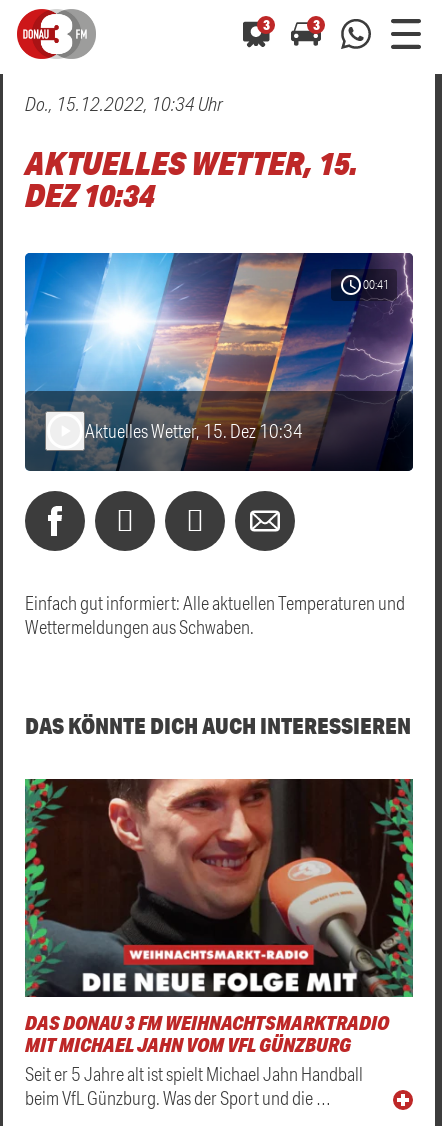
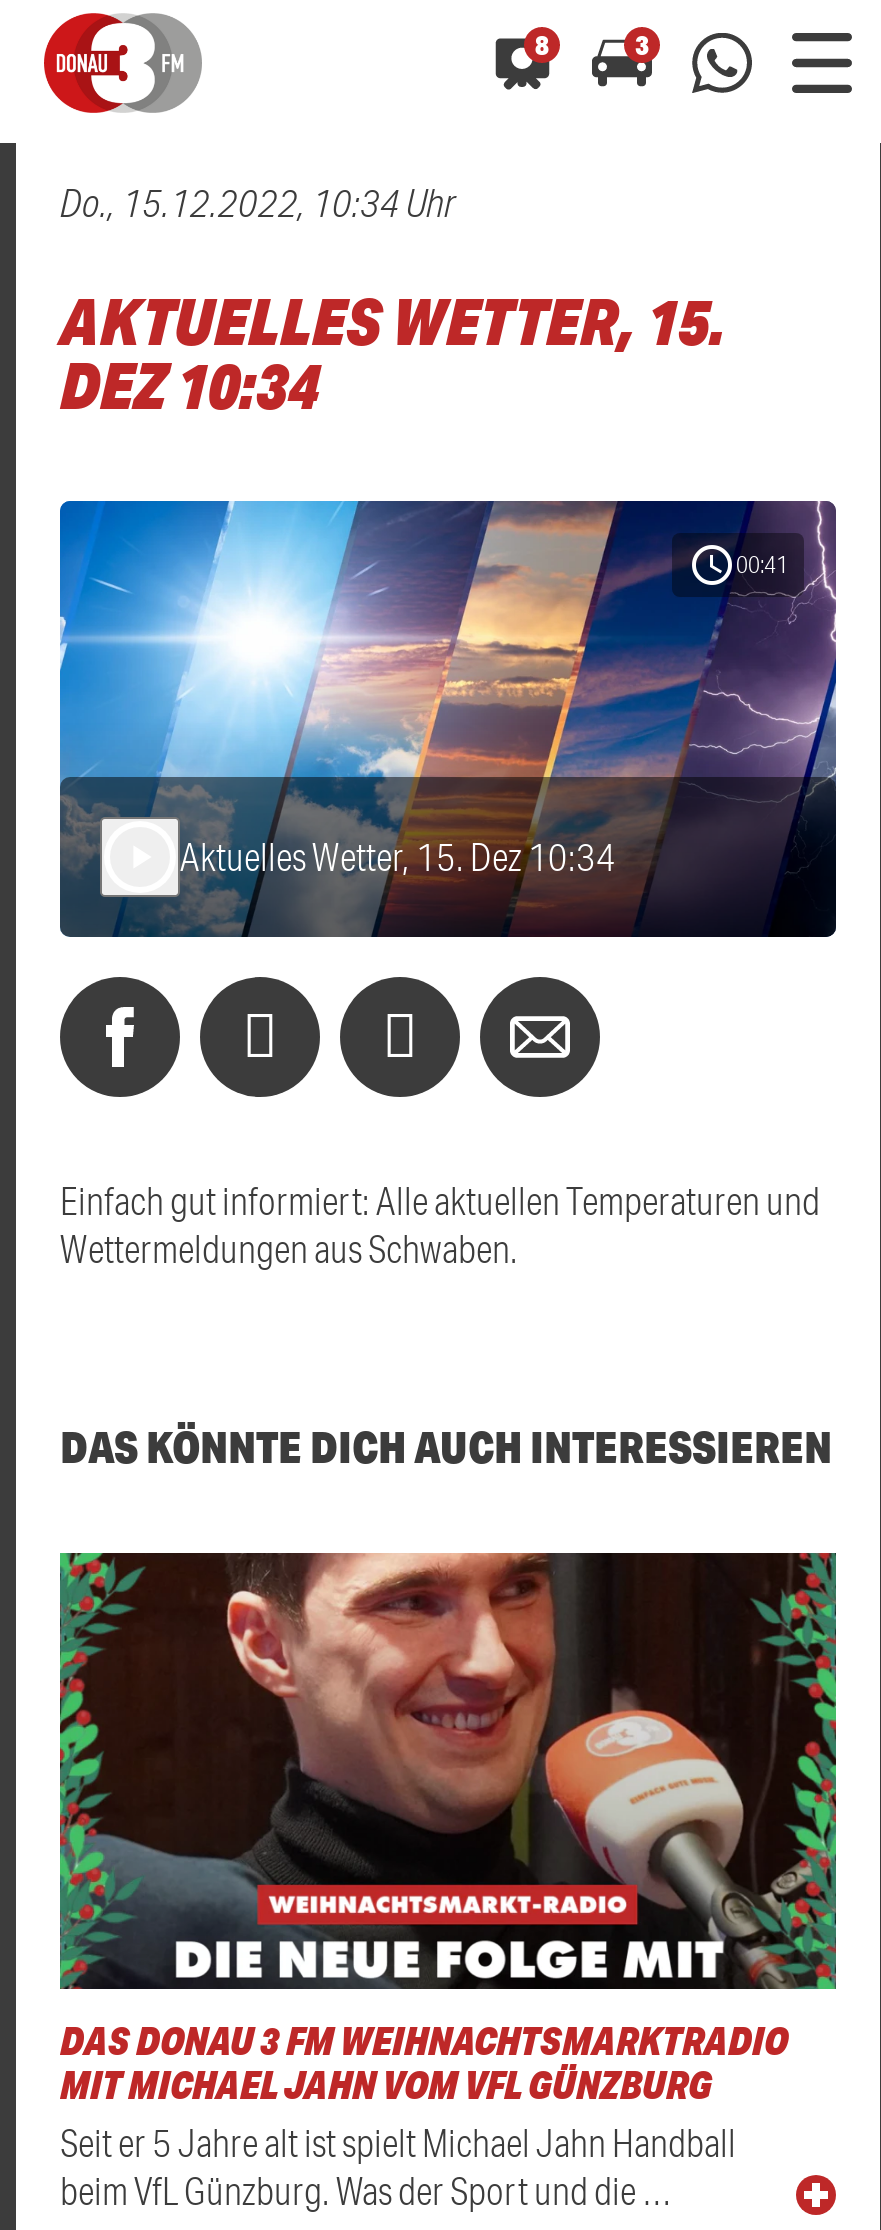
[262,16,269,34] 3 -> [535,27,549,63] 8

